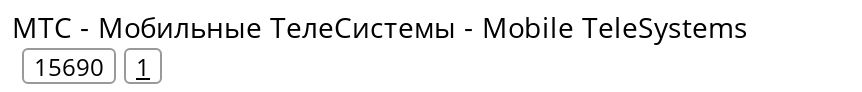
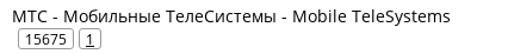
[34,50,150,82] 15690 1 -> [25,29,94,48] 15675 1

